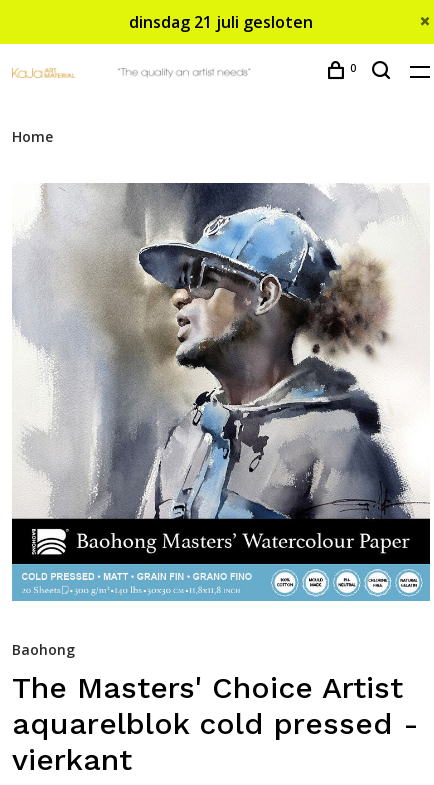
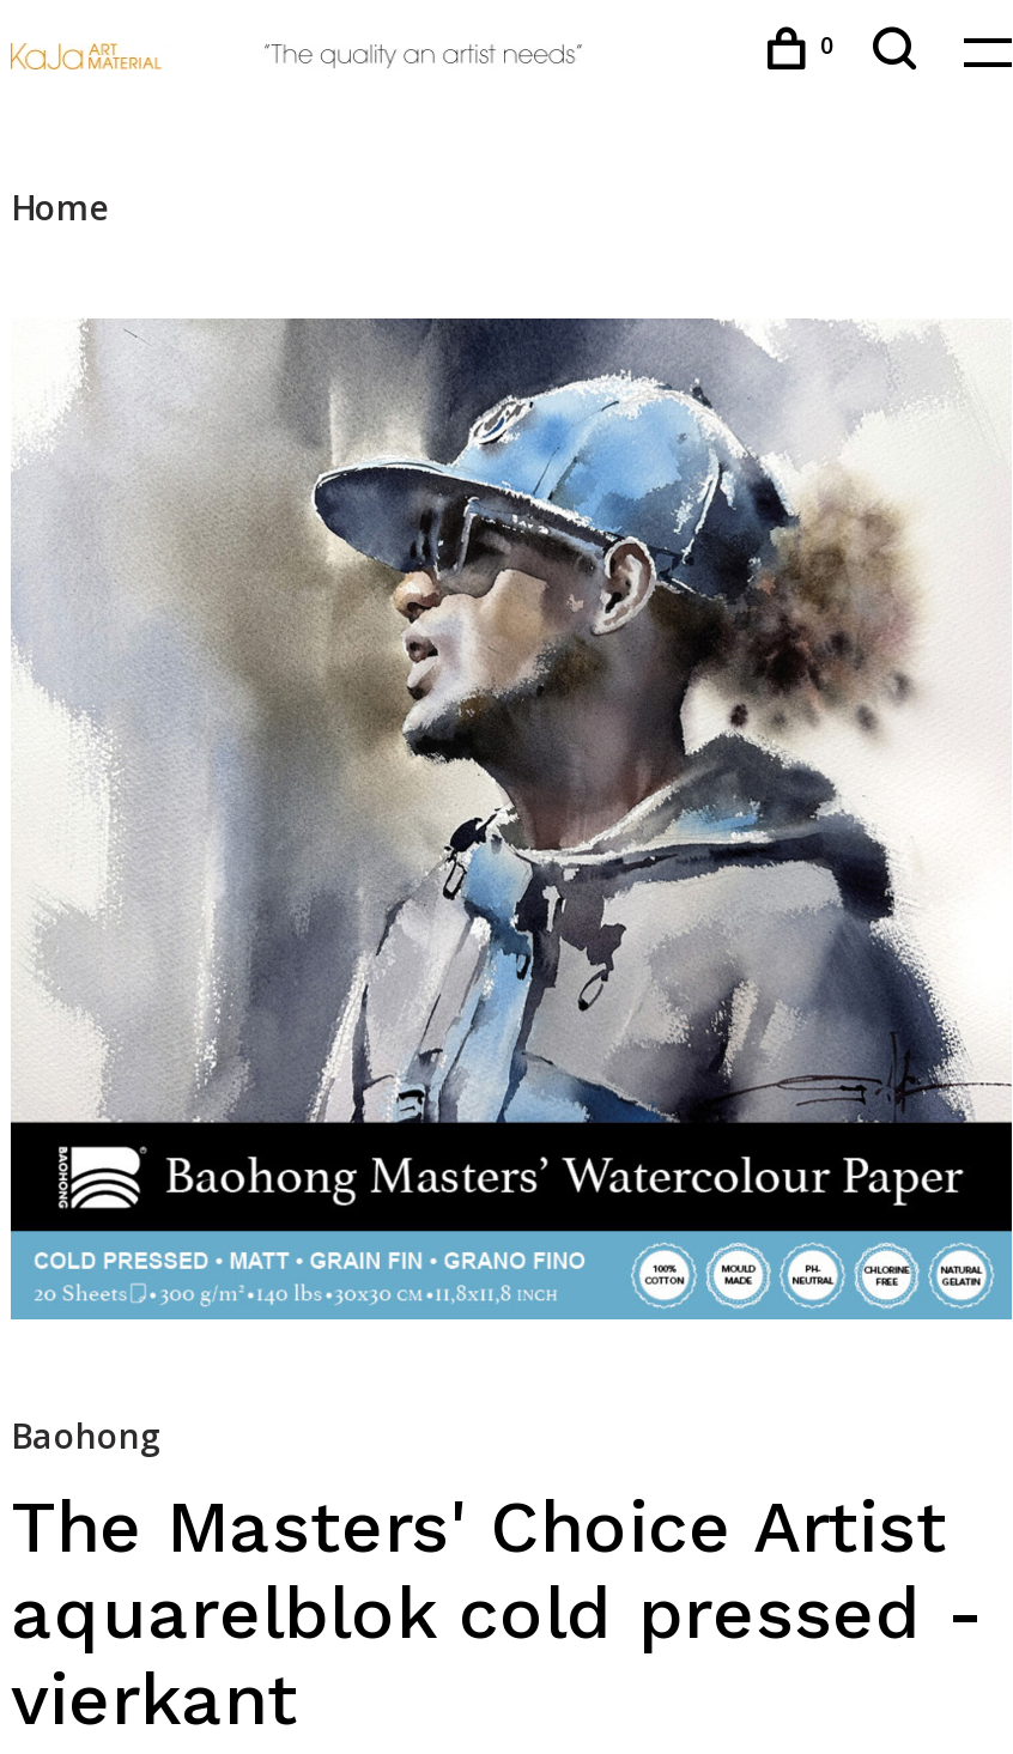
[129,11,313,33] dinsdag 21 juli gesloten -> none

